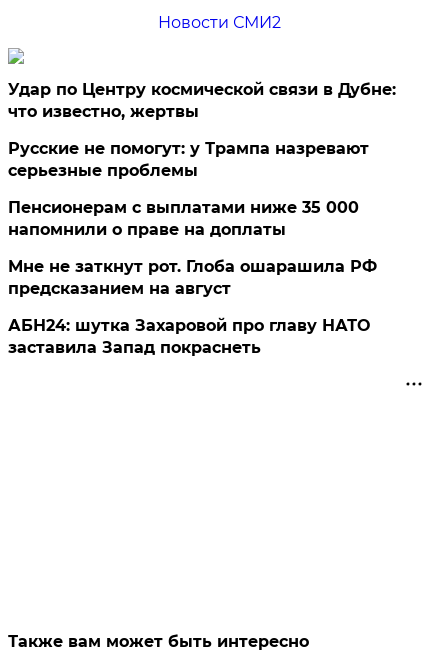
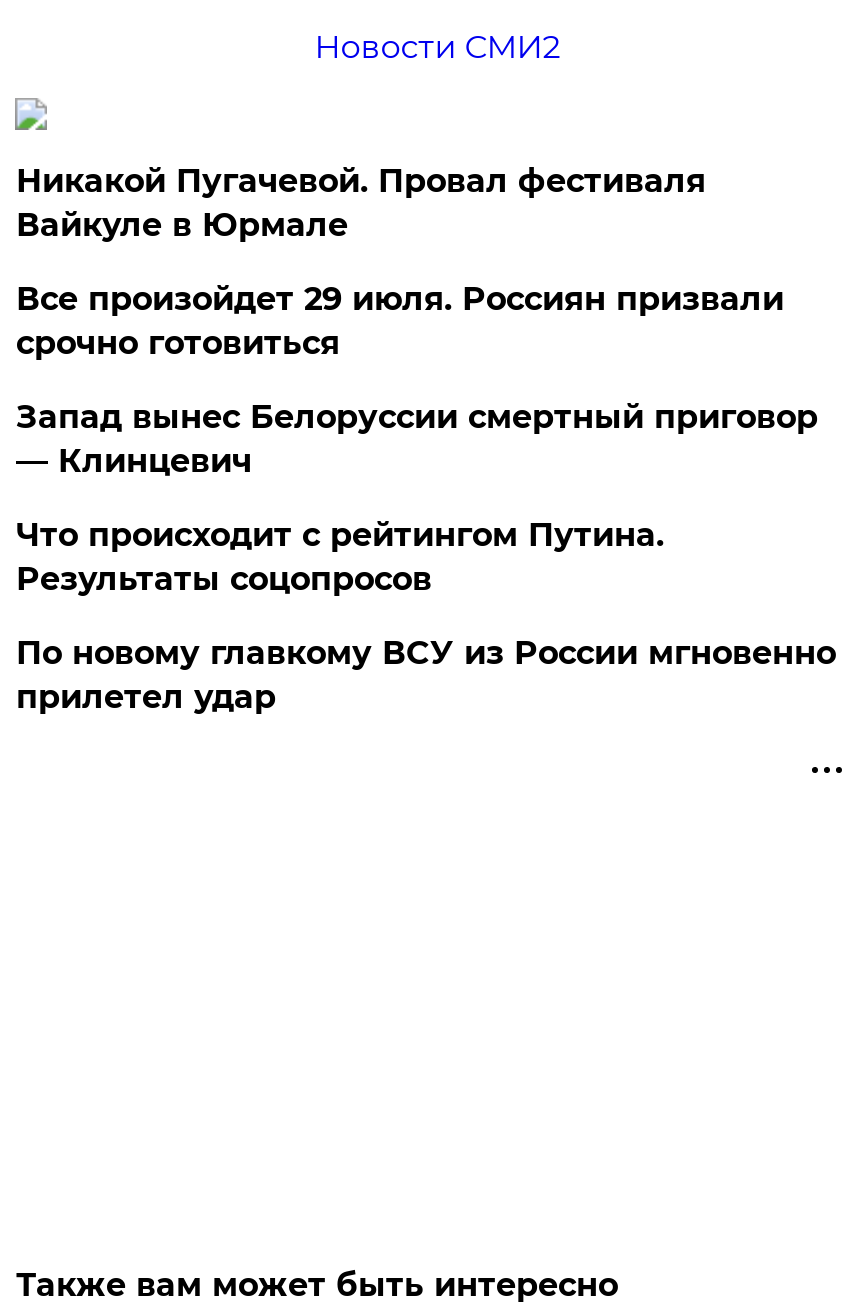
[8,80,396,121] Удар по Центру космической связи в Дубне: | что известно, жертвы -> [16,162,706,244] Никакой Пугачевой. Провал фестиваля | Вайкуле в Юрмале
[8,139,369,180] Русские не помогут: у Трампа назревают | серьезные проблемы -> [16,280,784,362] Все произойдет 29 июля. Россиян призвали | срочно готовиться
[8,198,359,239] Пенсионерам с выплатами ниже 35 000 | напомнили о праве на доплаты -> [16,398,818,480] Запад вынес Белоруссии смертный приговор | — Клинцевич
[8,257,377,298] Мне не заткнут рот. Глоба ошарашила РФ | предсказанием на август -> [16,516,664,598] Что происходит с рейтингом Путина. | Результаты соцопросов
[8,316,370,357] АБН24: шутка Захаровой про главу НАТО | заставила Запад покраснеть -> [16,634,836,716] По новому главкому ВСУ из России мгновенно | прилетел удар

